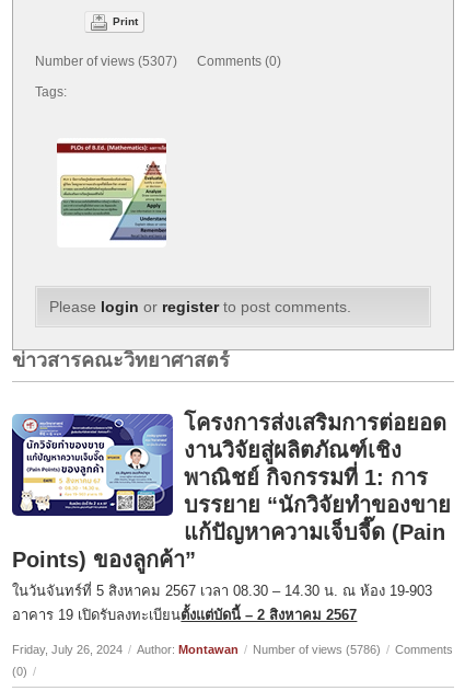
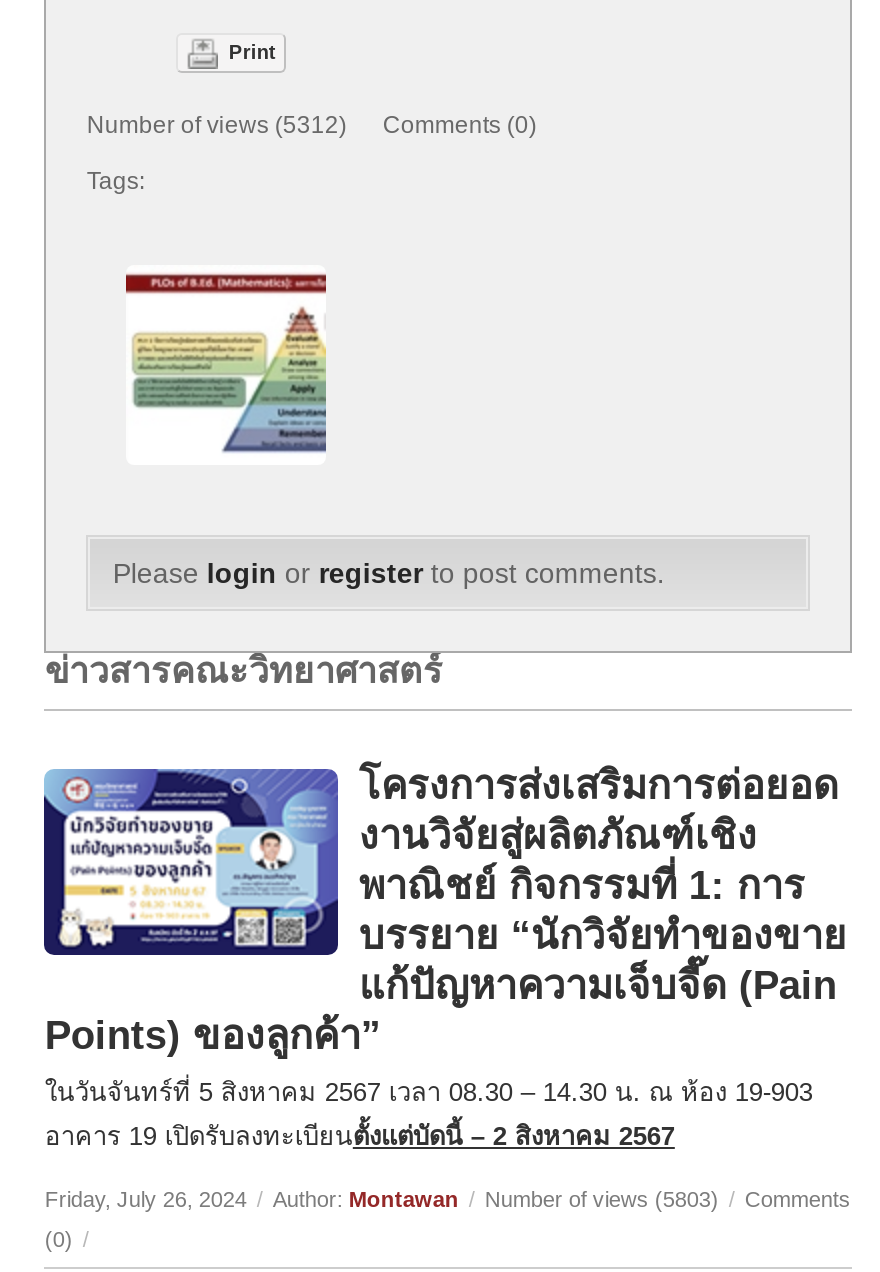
[35,54,282,69] Number of views (5307) Comments (0) -> [87,111,537,139] Number of views (5312) Comments (0)
[12,643,453,656] Friday, July 26, 2024 / Author: Montawan / Number of views (5786) / Comments -> [45,1187,851,1211] Friday, July 26, 2024 / Author: Montawan / Number of views (5803) / Comments

